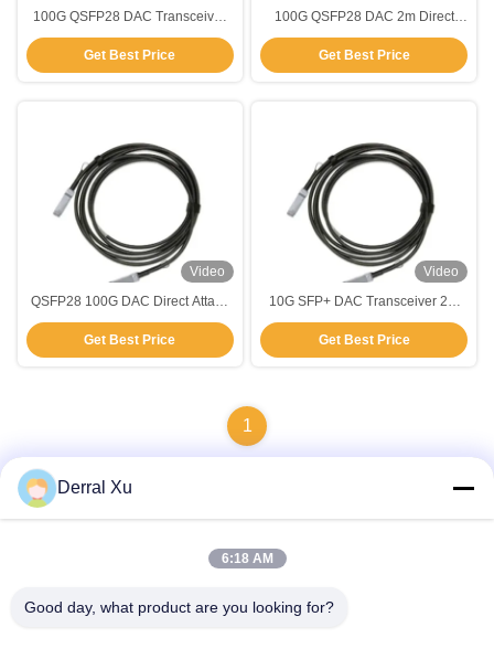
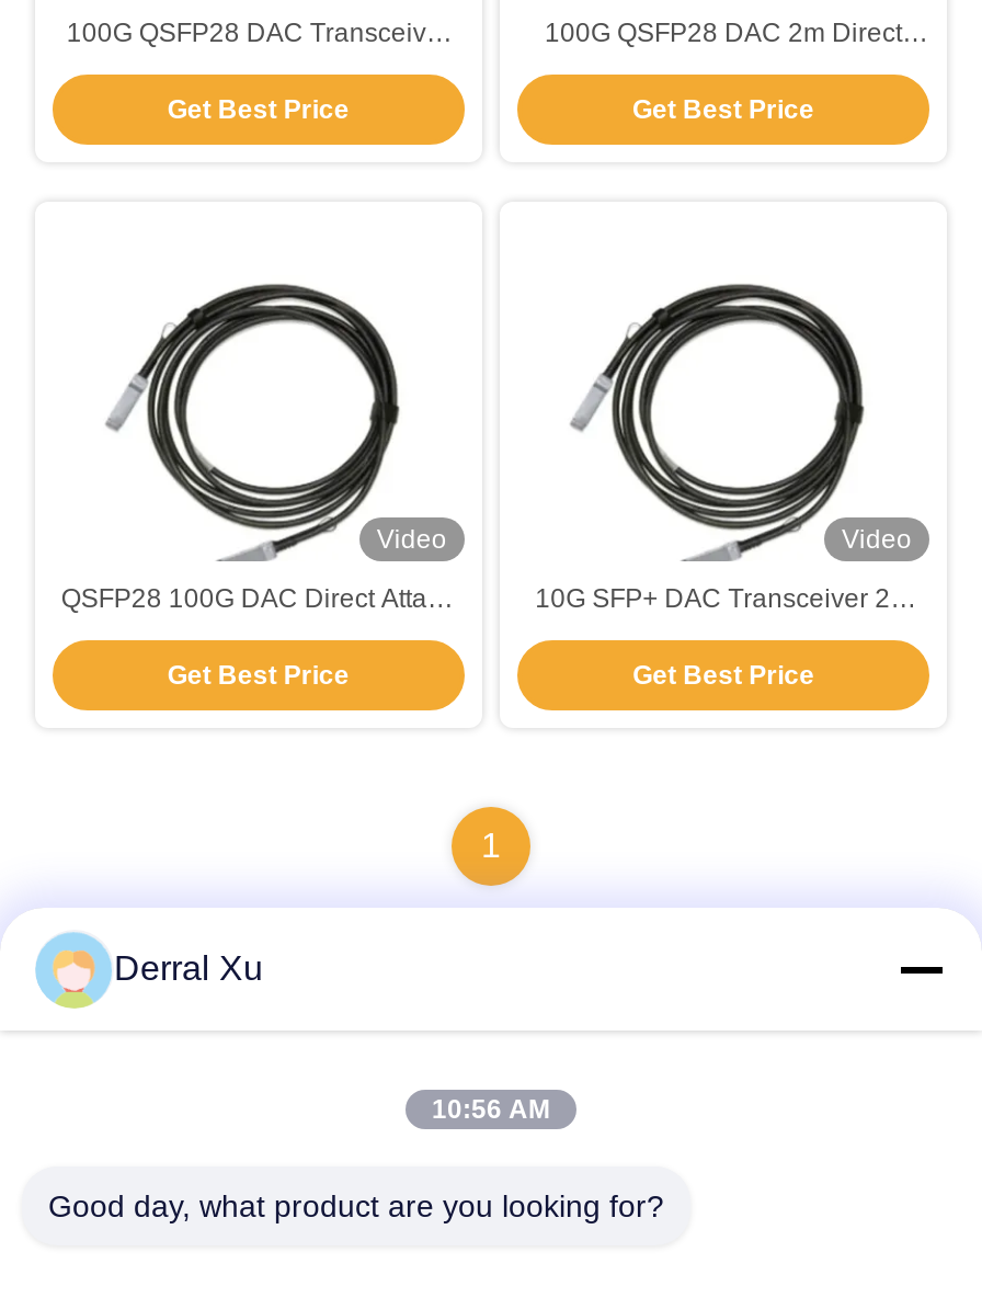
[221,551,273,566] 6:18 AM -> [432,1094,550,1125] 10:56 AM

